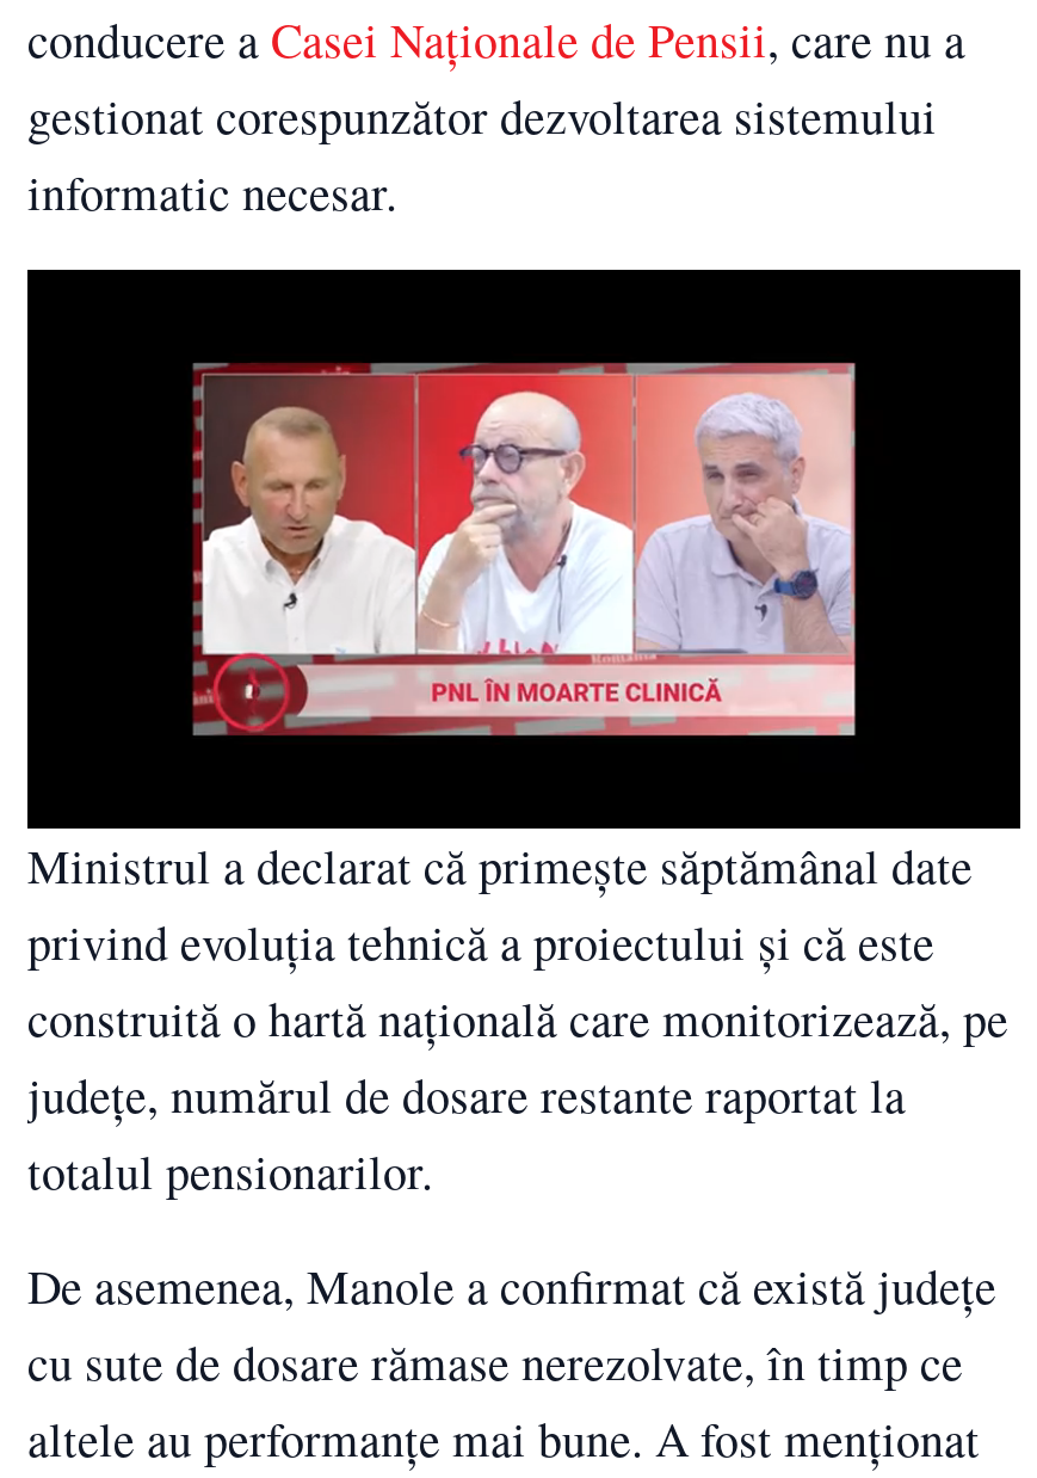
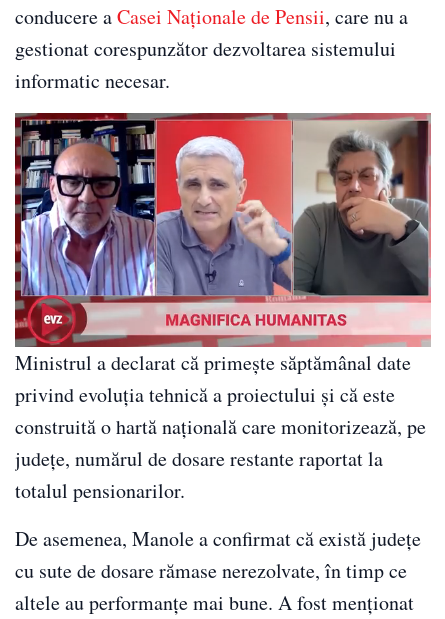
[25,267,1023,831] [image] -> [14,112,431,347] [image]

